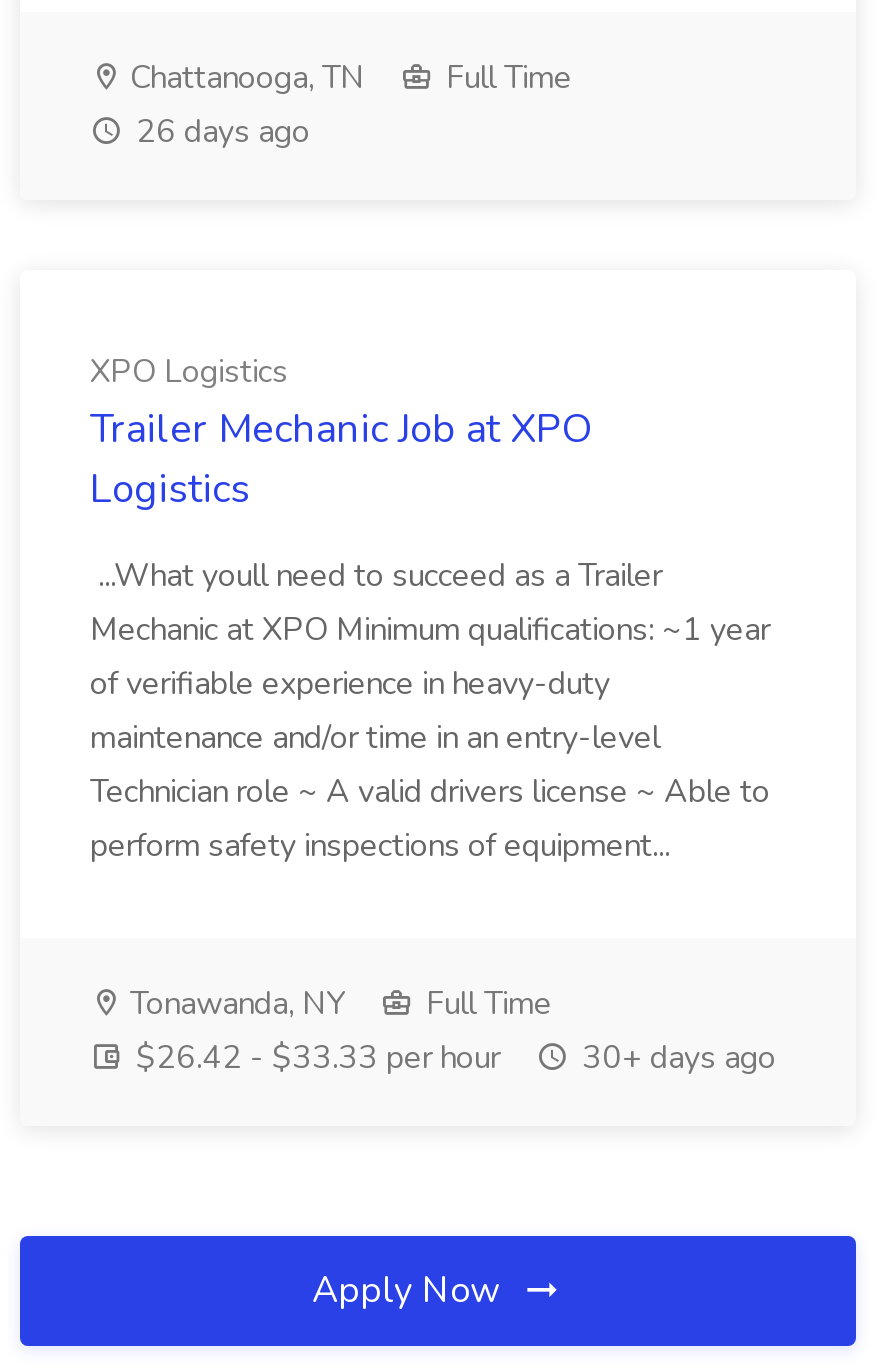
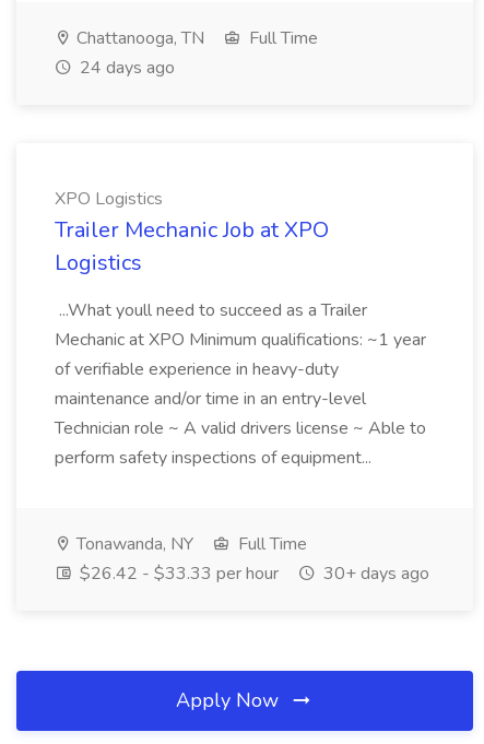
[128,110,310,154] 26 days ago -> [75,56,175,80] 24 days ago

